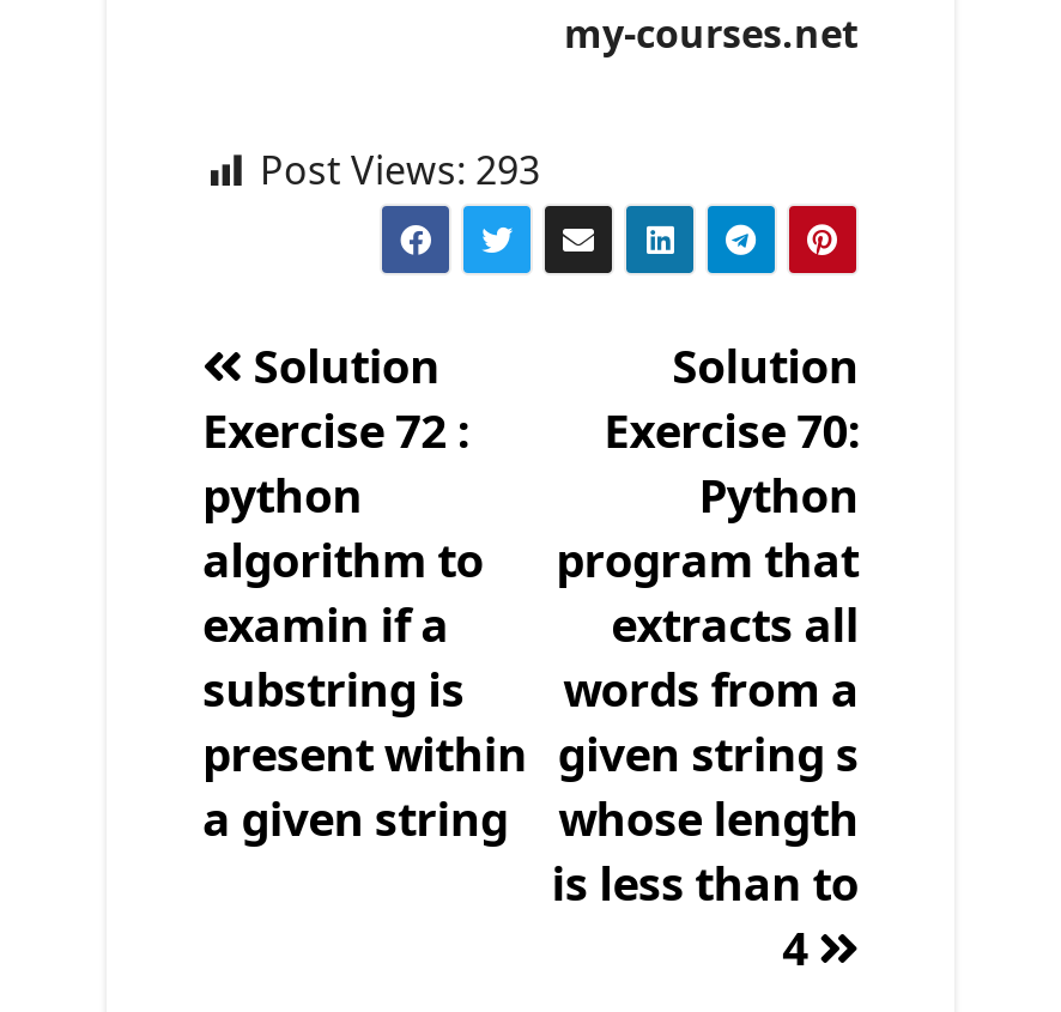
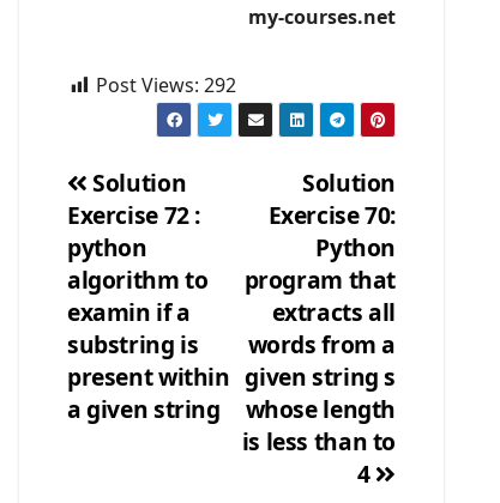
[260,145,540,197] Post Views: 293 -> [96,72,236,99] Post Views: 292

